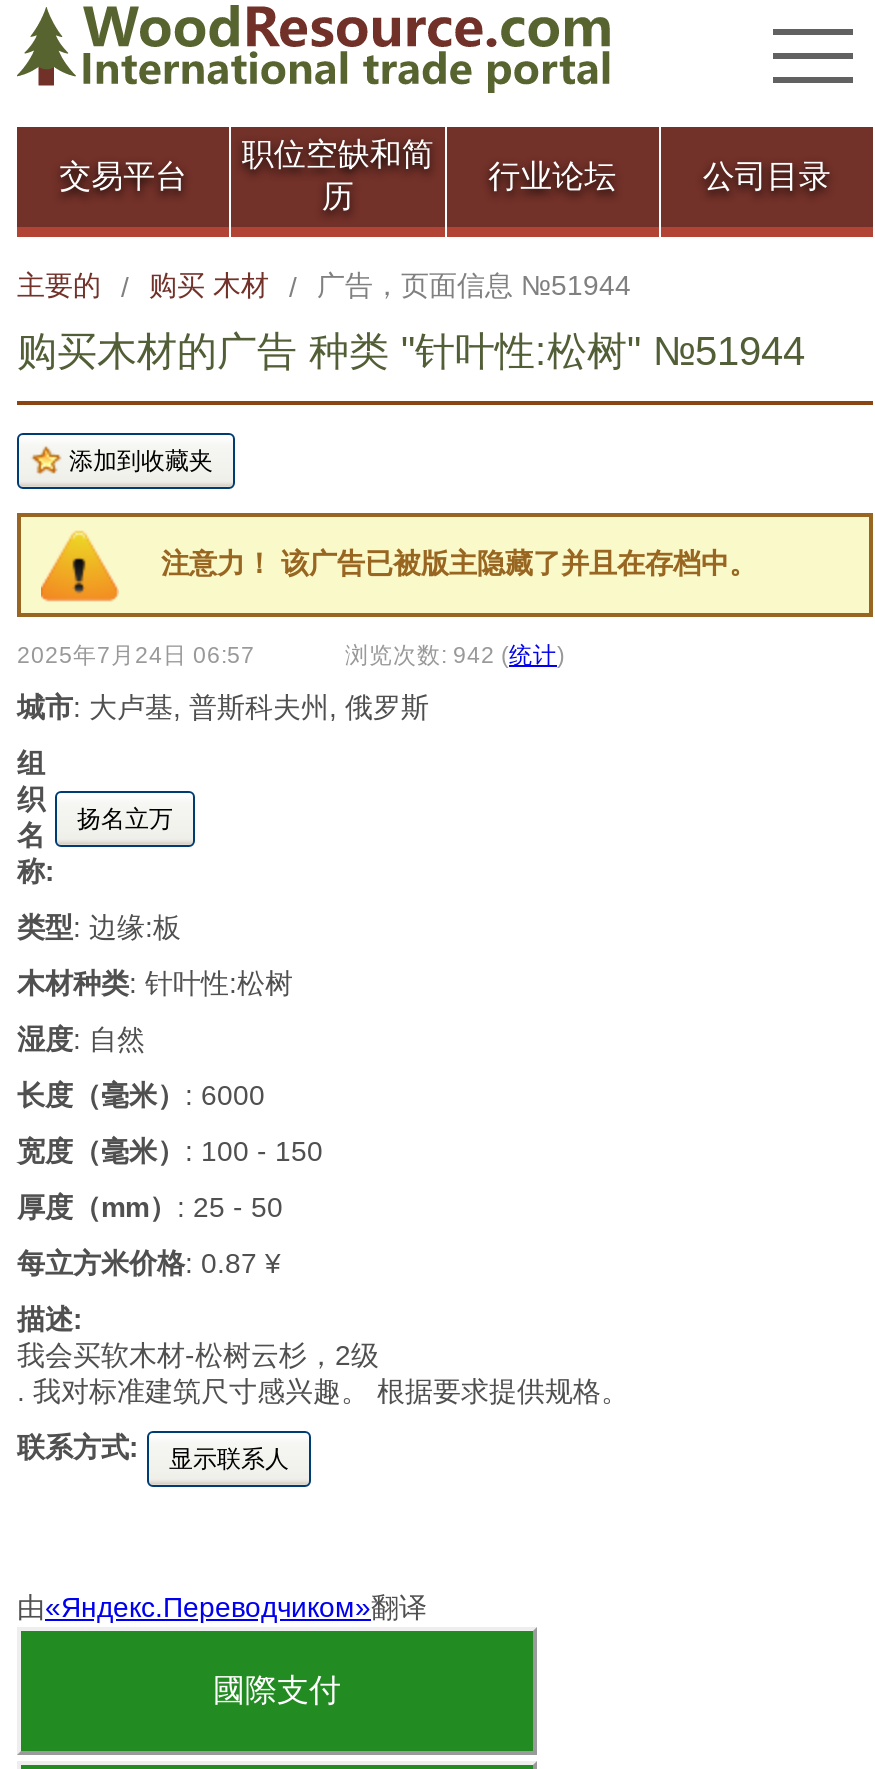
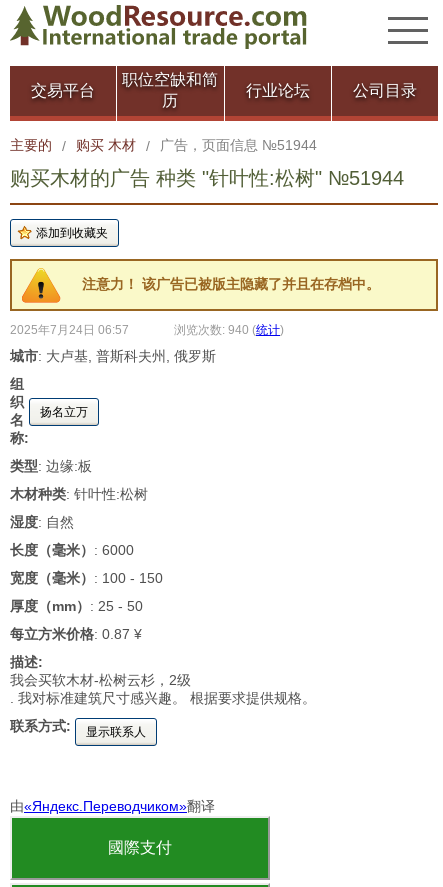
[345,641,565,667] 浏览次数: 942 (统计) -> [174,323,284,336] 浏览次数: 940 (统计)

